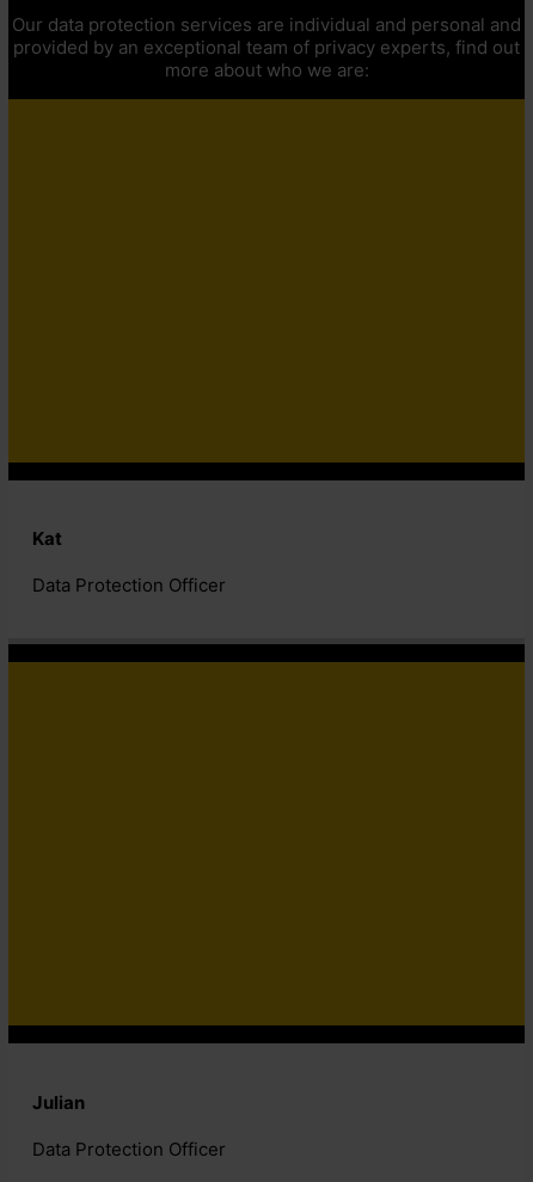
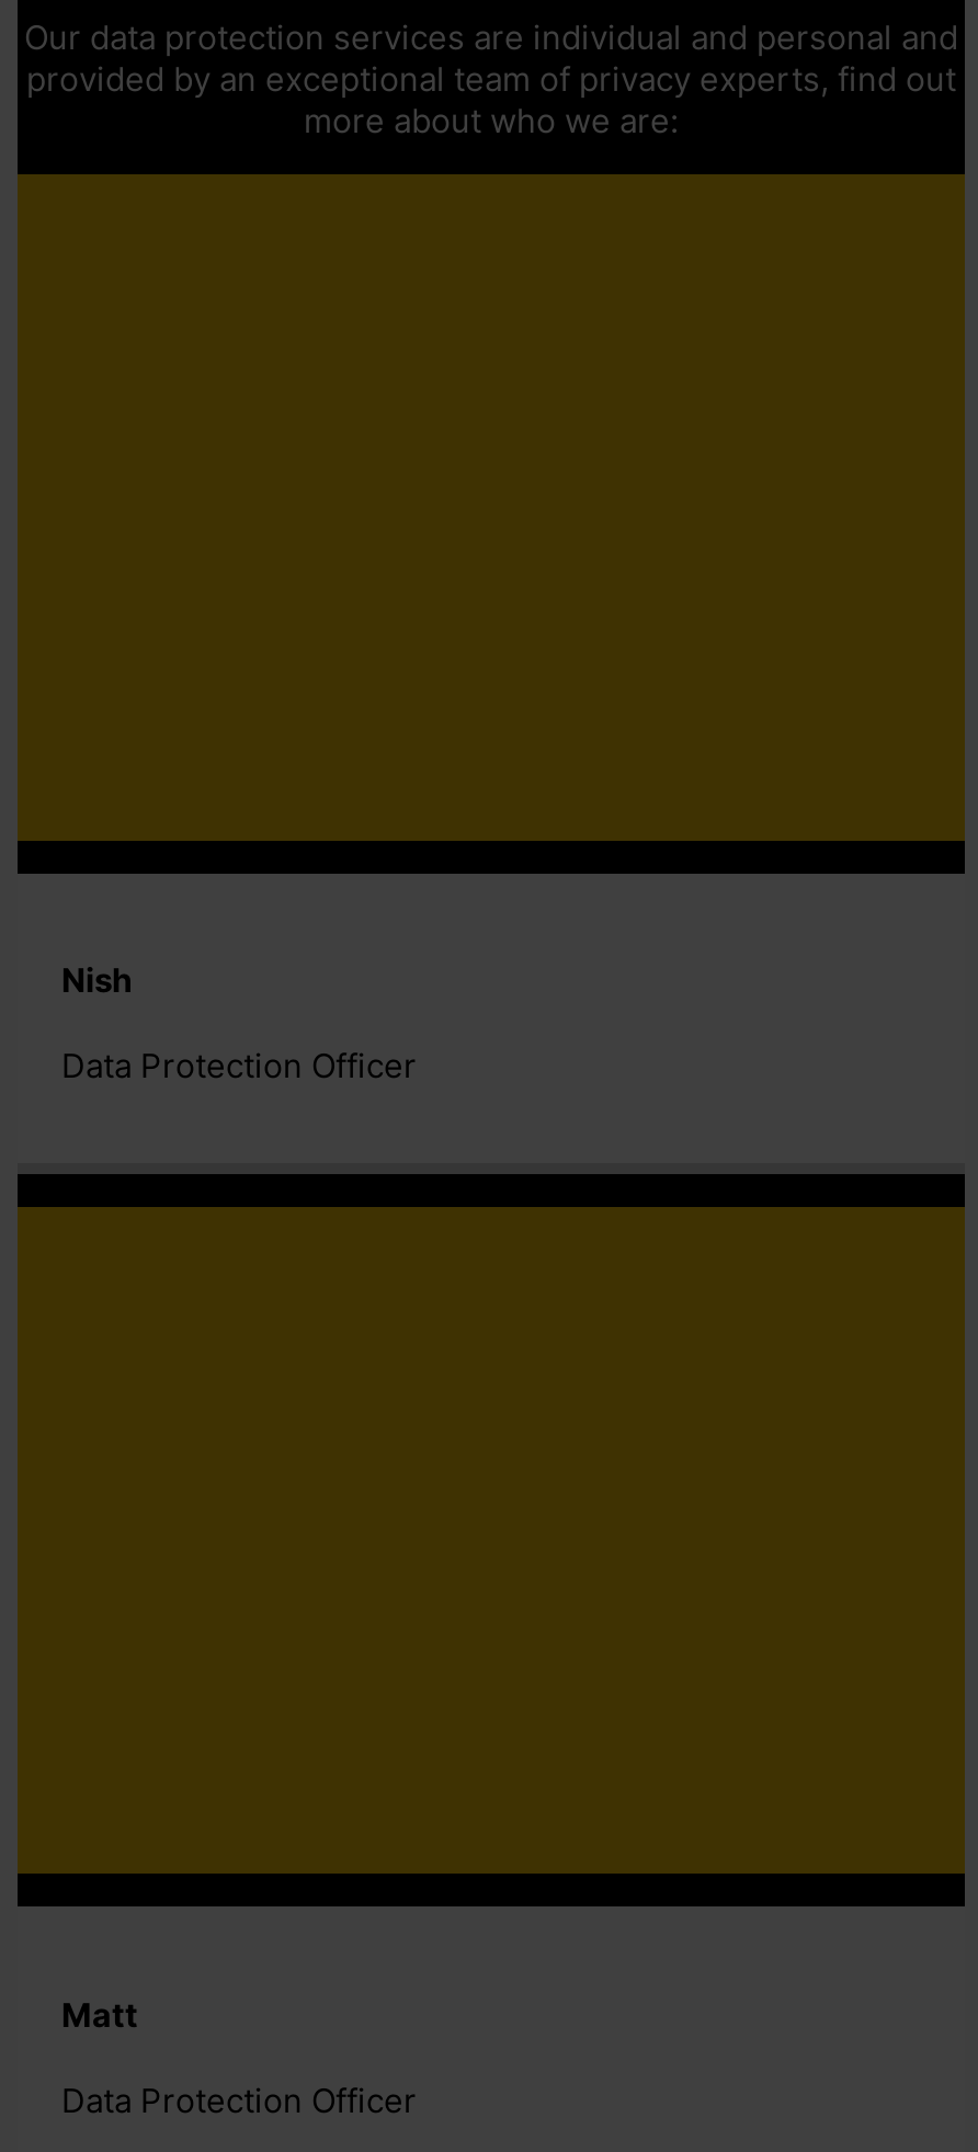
[32,528,62,550] Kat -> [61,960,132,1002] Nish
[32,1092,85,1114] Julian -> [61,1995,138,2036] Matt

